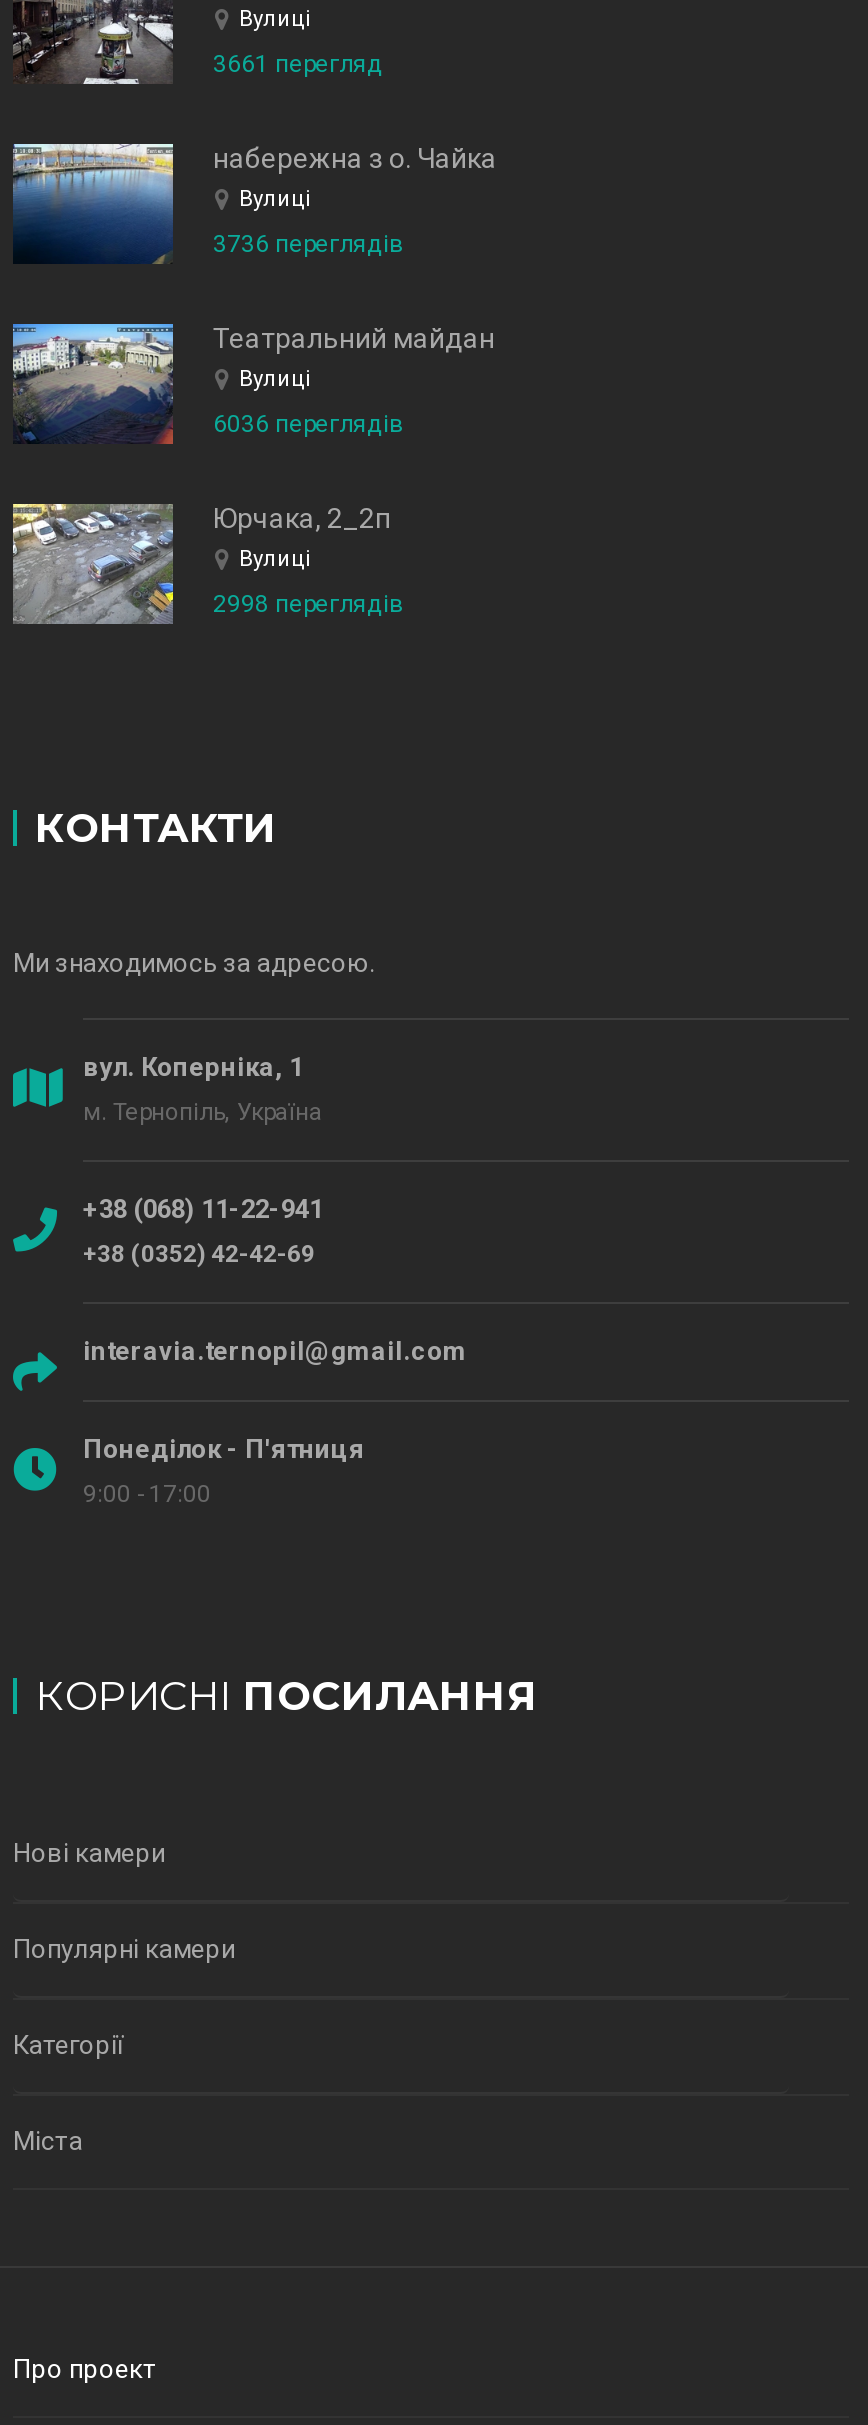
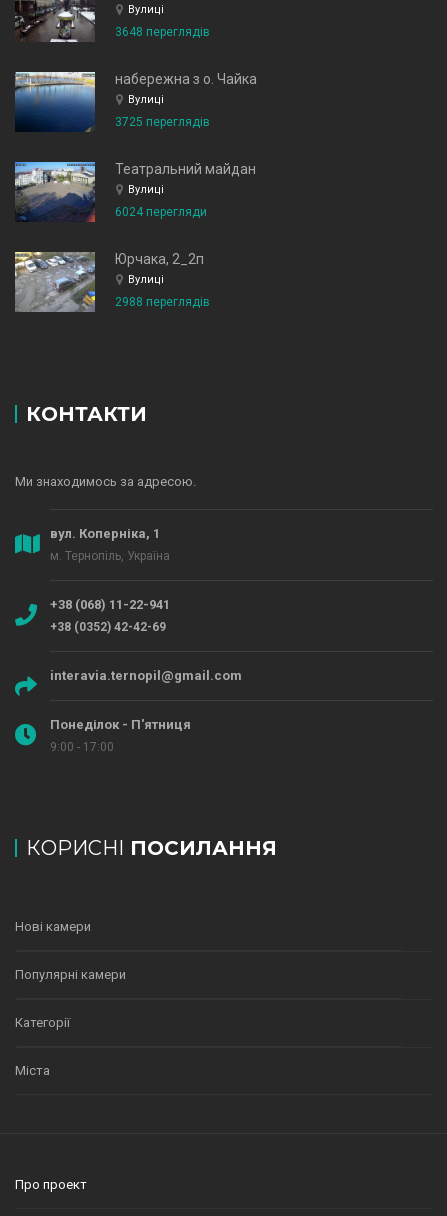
[213,50,383,78] 3661 перегляд -> [115,25,210,39] 3648 переглядів
[213,230,403,258] 3736 переглядів -> [115,115,210,129] 3725 переглядів
[213,410,403,438] 6036 переглядів -> [115,205,207,219] 6024 перегляди
[213,590,403,618] 2998 переглядів -> [115,295,210,309] 2988 переглядів

